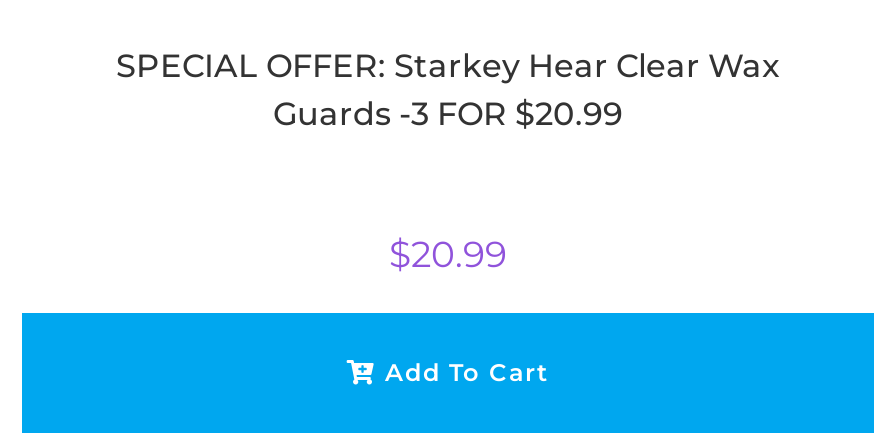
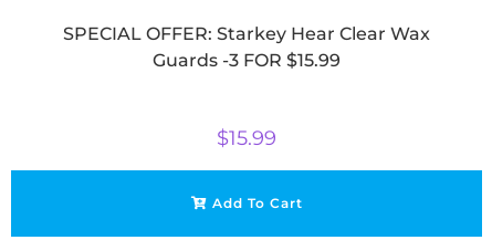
[273,95,623,133] Guards -3 FOR $20.99 -> [153,50,341,71] Guards -3 FOR $15.99
[389,233,507,277] $20.99 -> [217,126,276,150] $15.99

